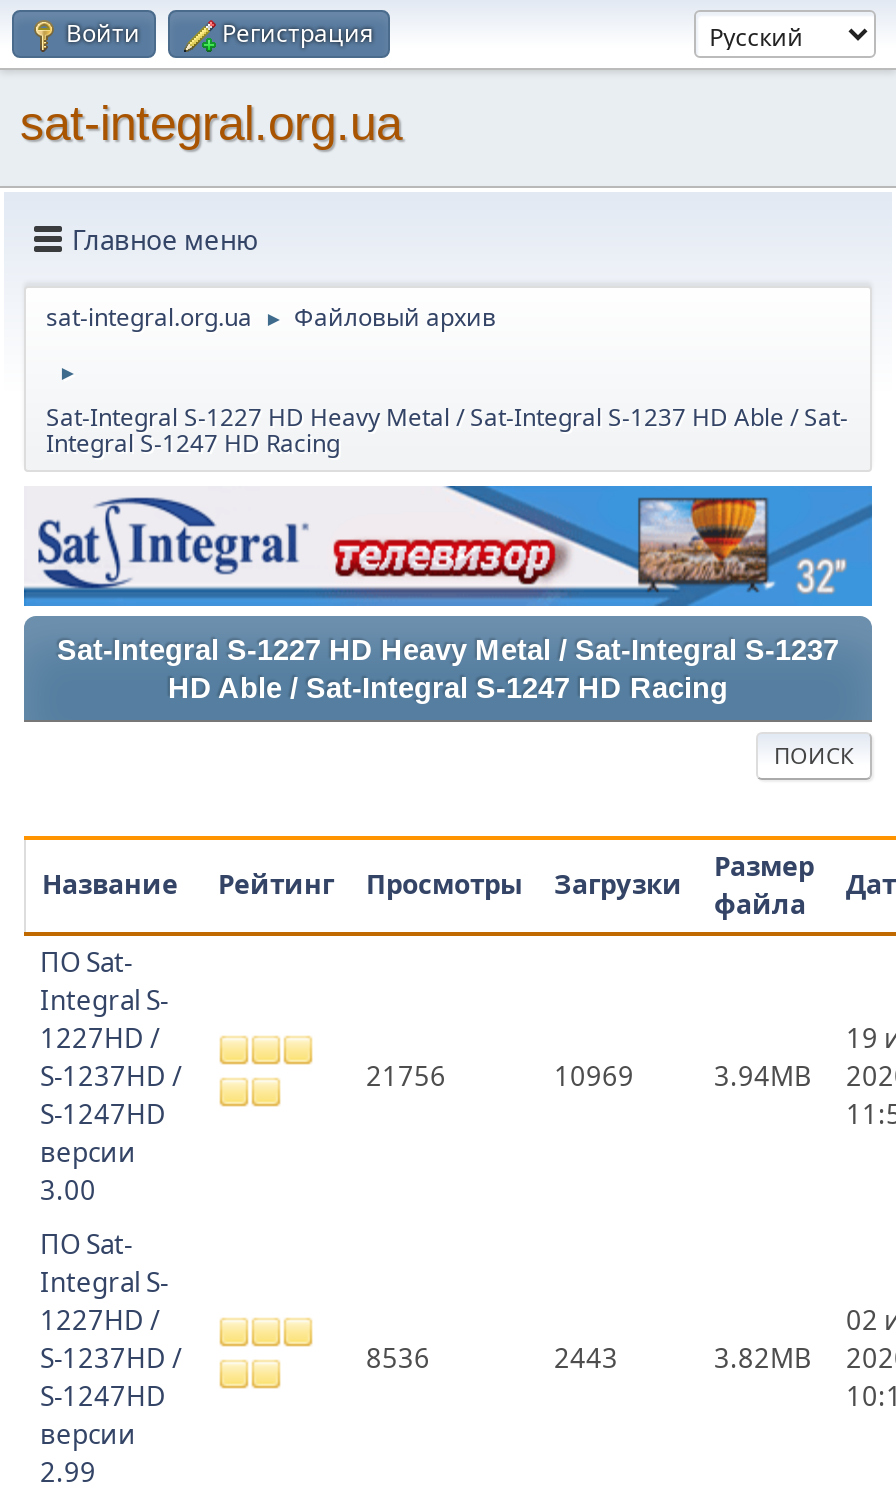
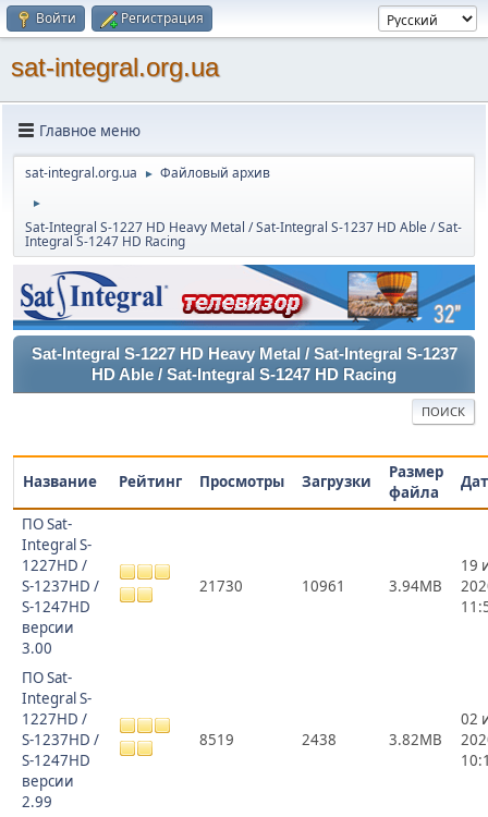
[366,1058,446,1094] 21756 -> [199,576,243,596] 21730
[554,1058,634,1094] 10969 -> [302,576,345,596] 10961
[366,1340,430,1376] 8536 -> [199,730,234,749] 8519
[554,1340,618,1376] 2443 -> [302,730,337,749] 2438

